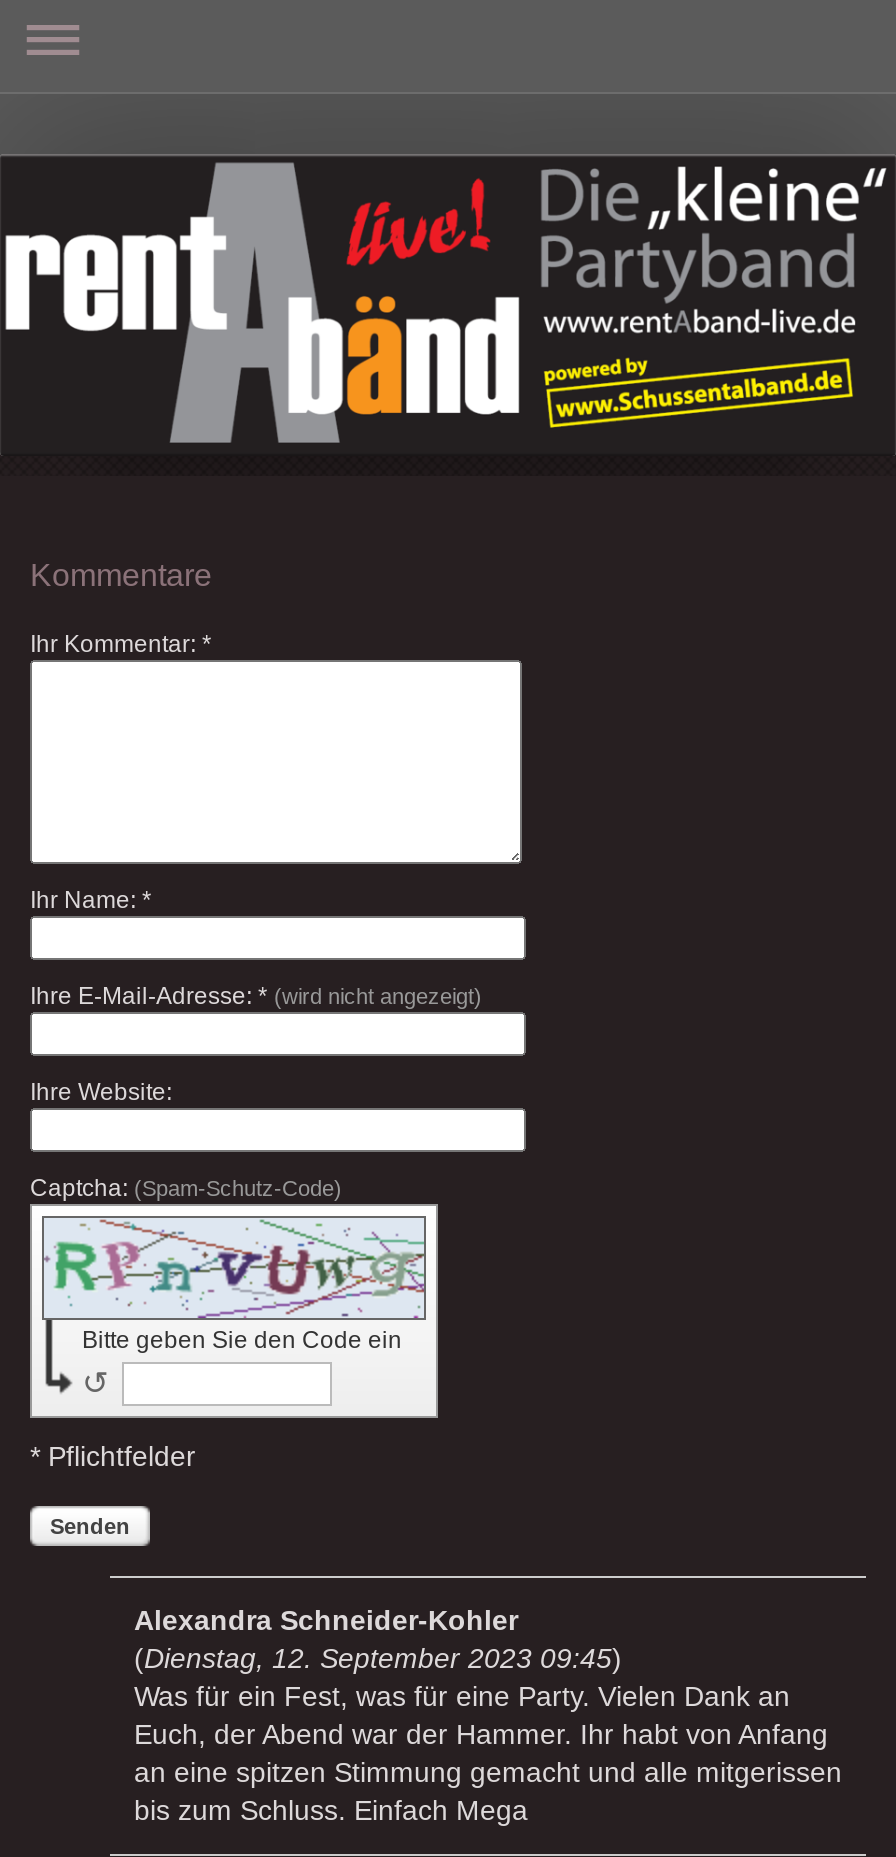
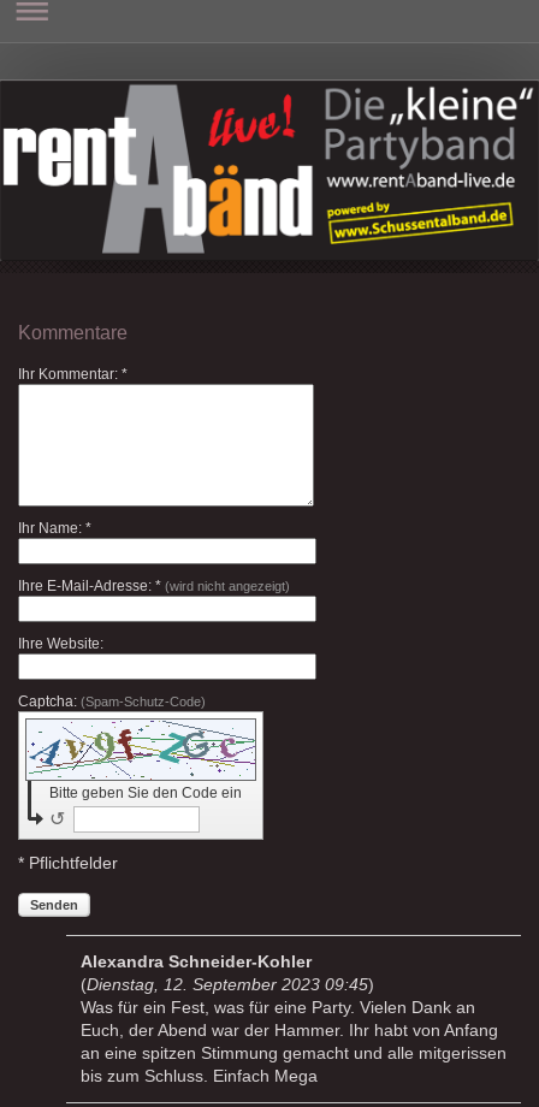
[44,1220,424,1320] [image] -> [26,720,255,780] [image]

